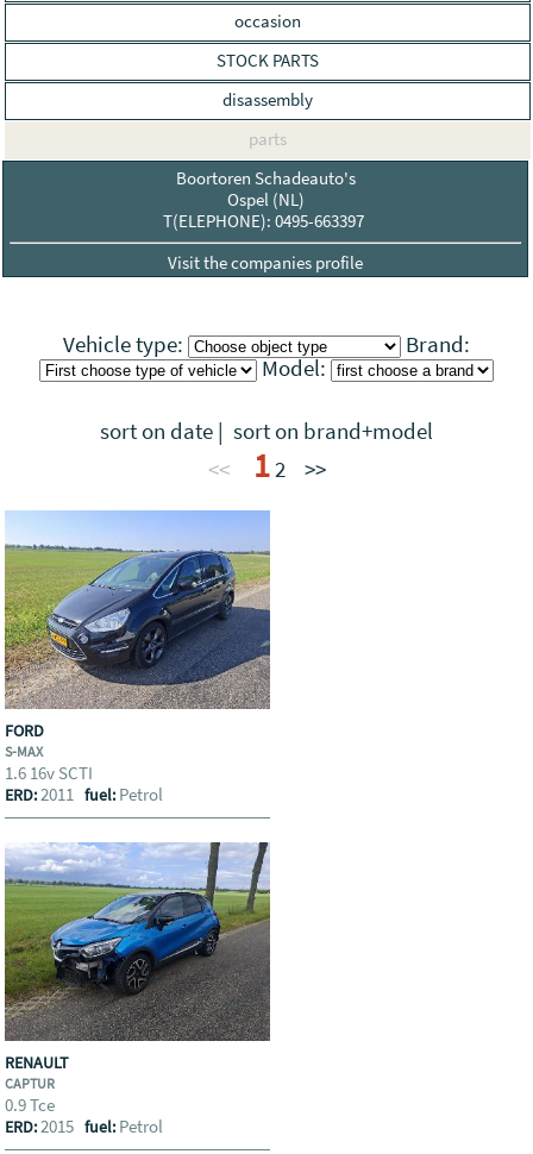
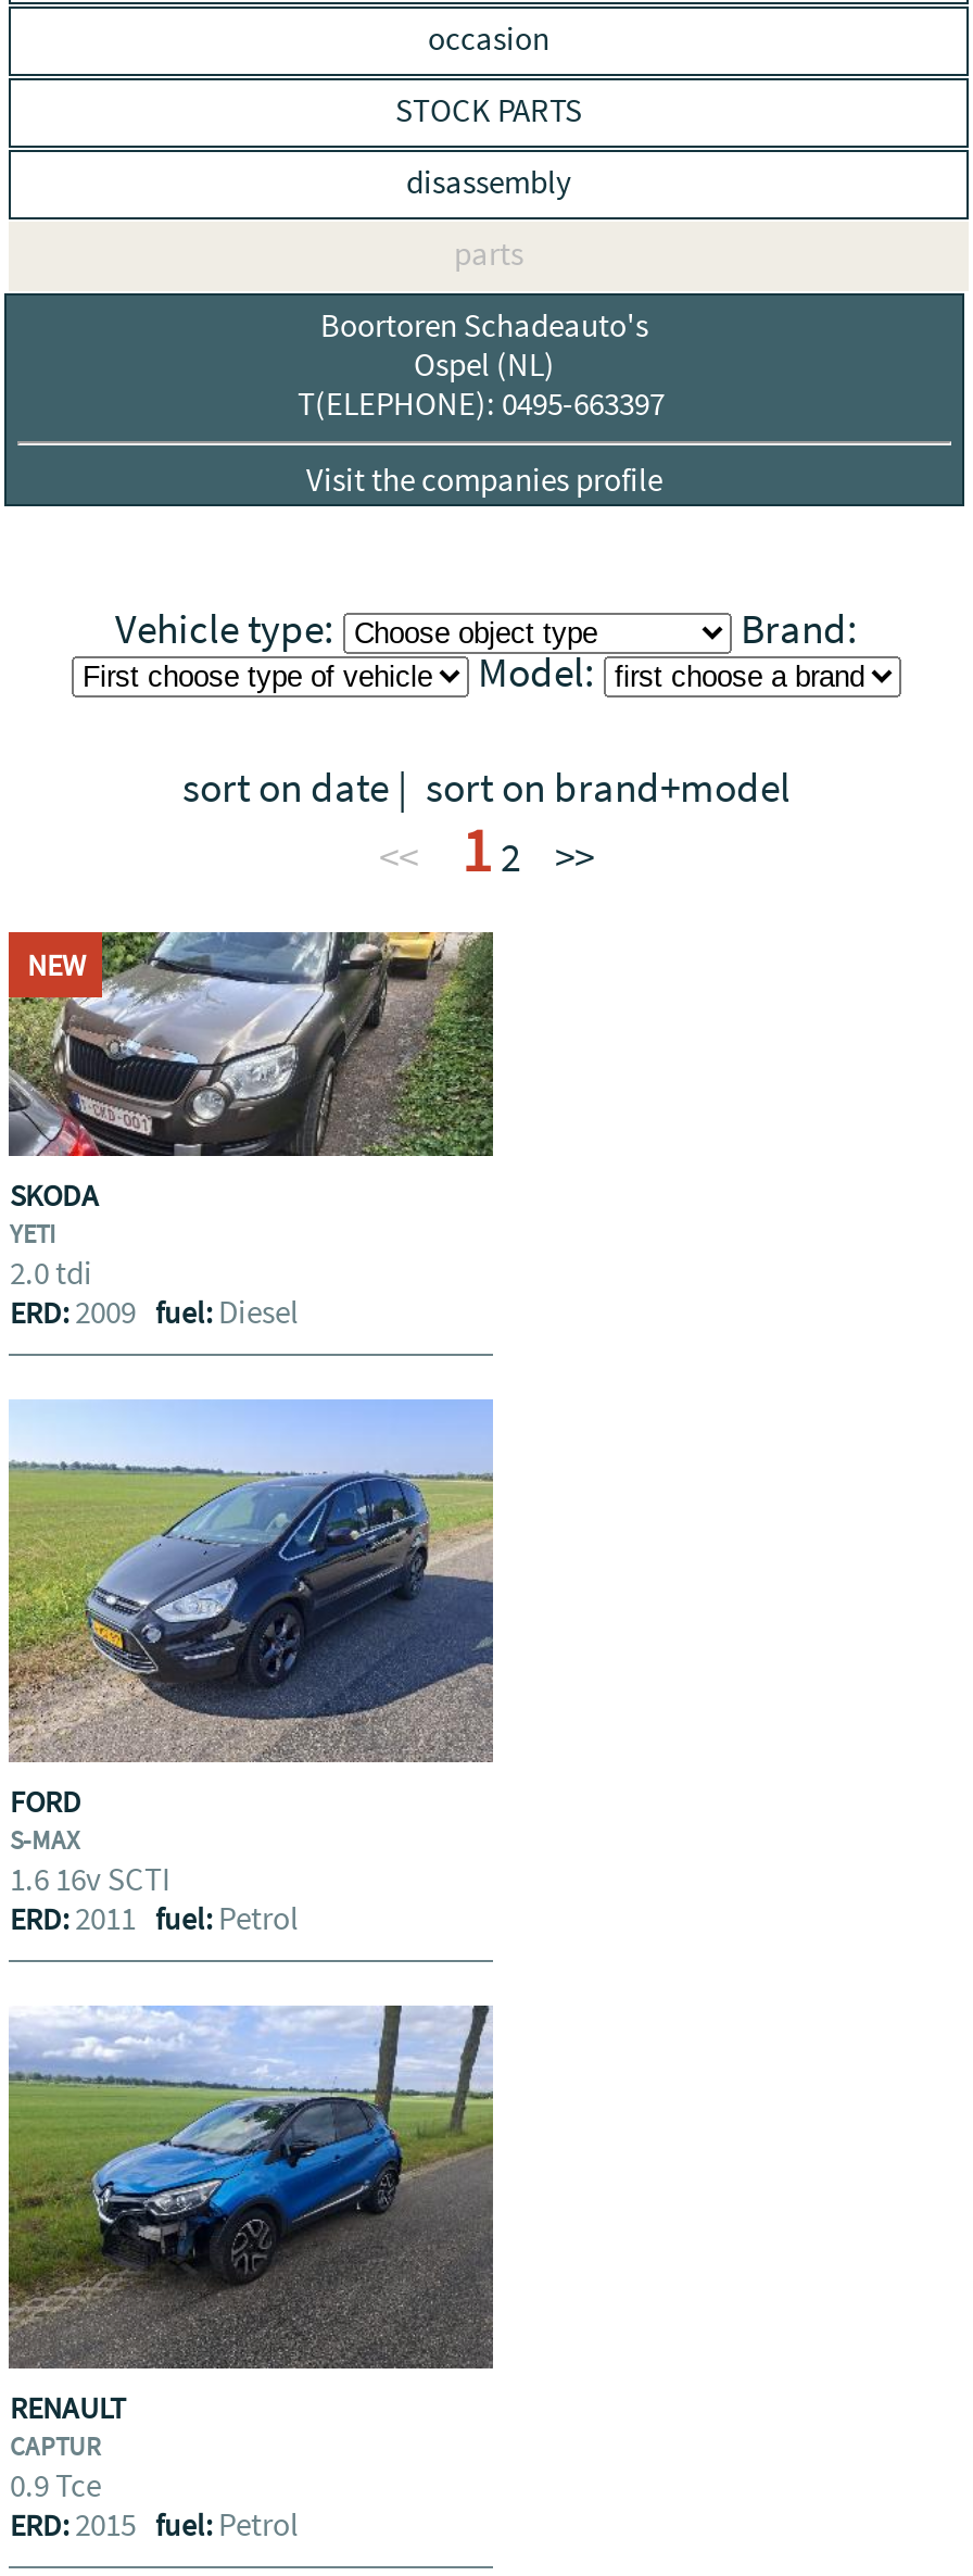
none -> [7,930,495,1165] [image] | NEW
none -> [10,1175,299,1331] SKODA | YETI | 2.0 tdi | ERD: 2009 fuel: Diesel

